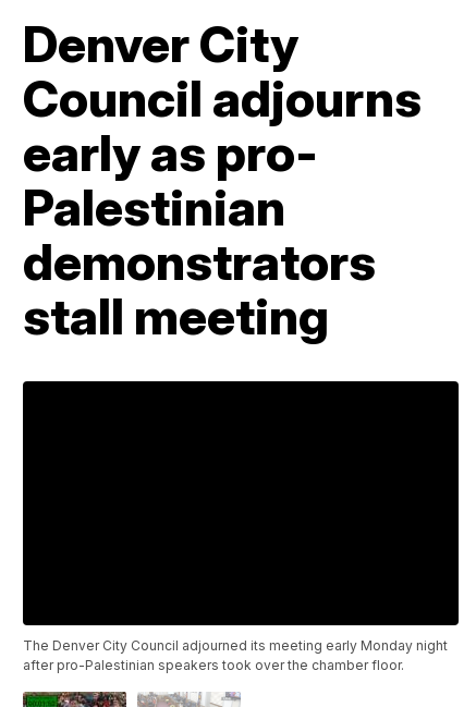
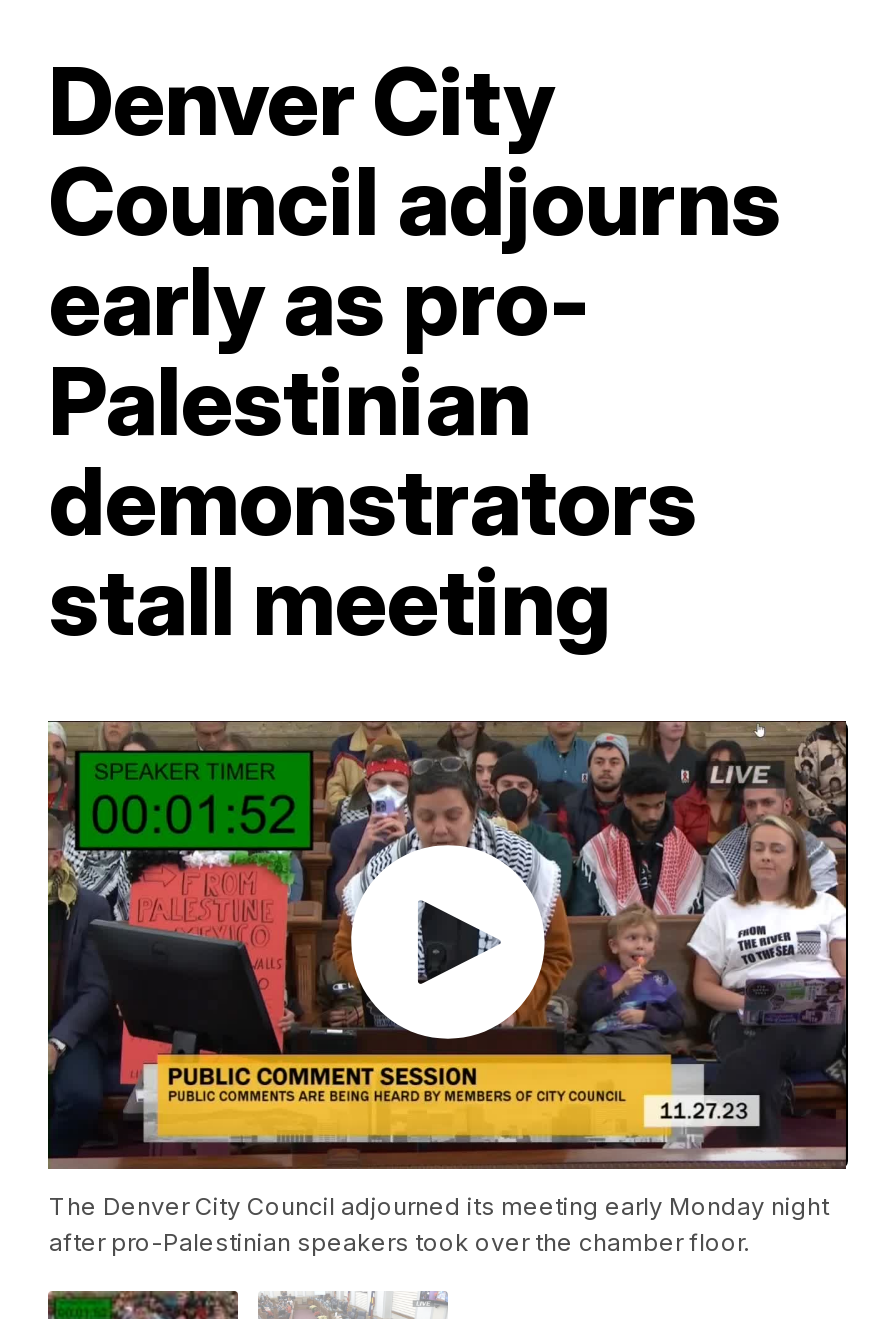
none -> [46,719,848,1171] [image]

